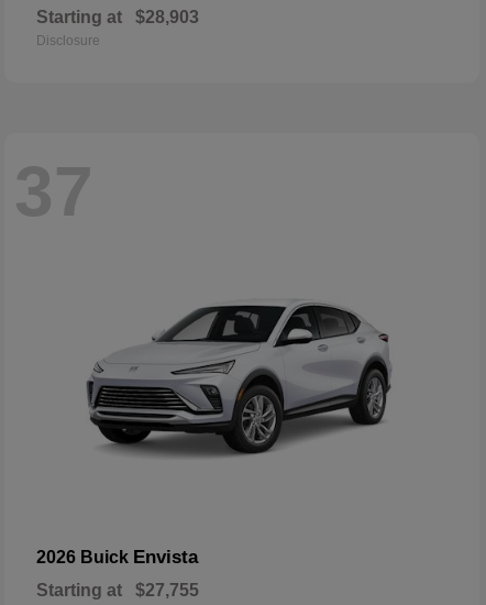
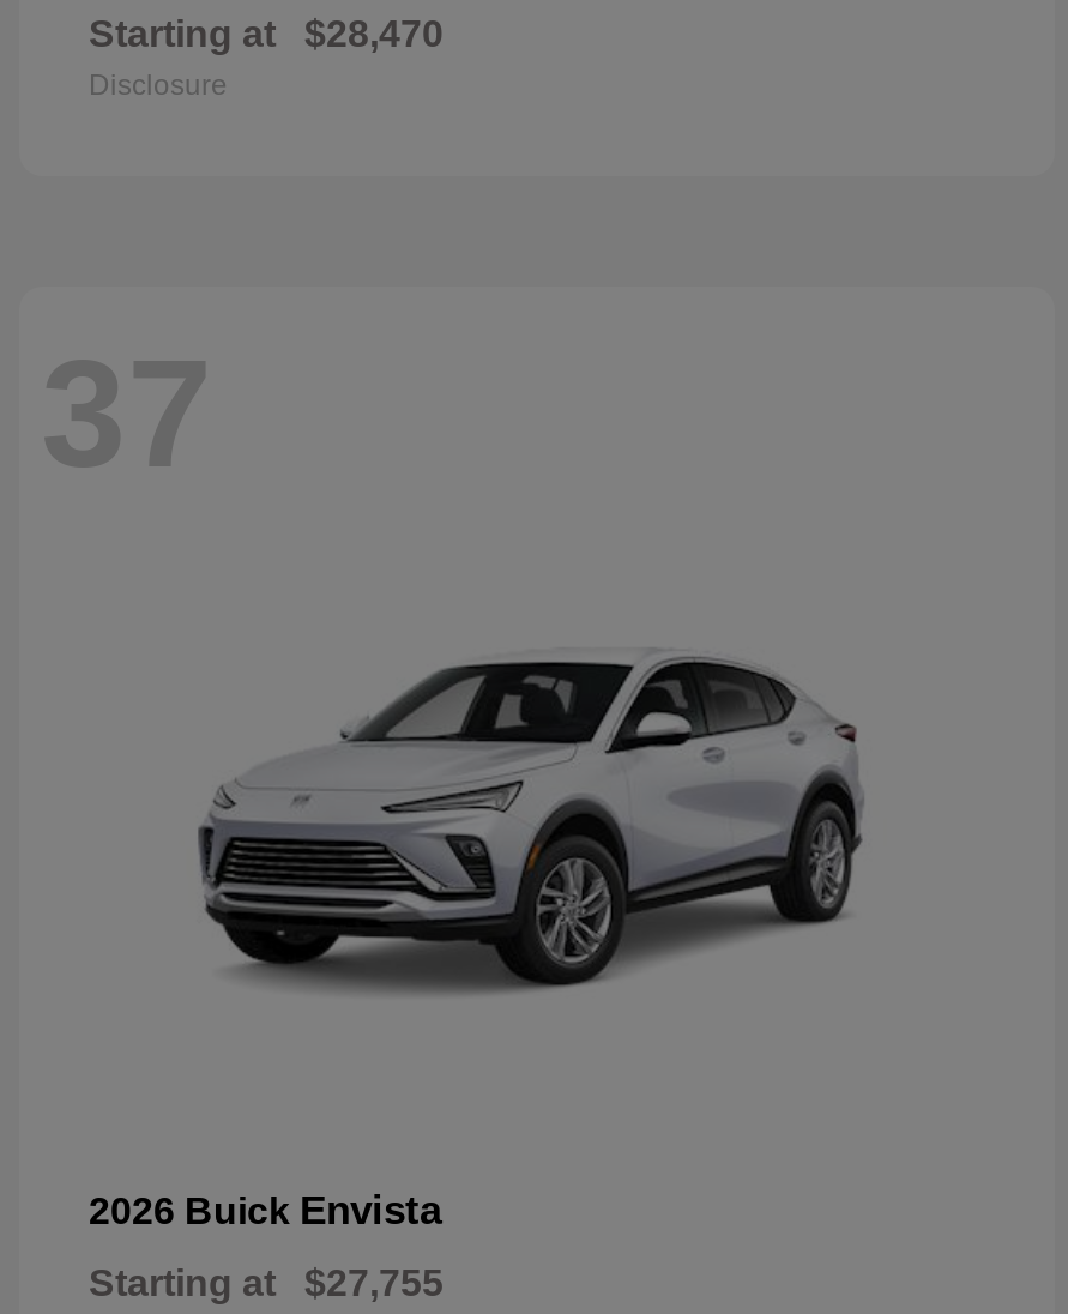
[36,8,199,26] Starting at $28,903 -> [89,13,444,54] Starting at $28,470

